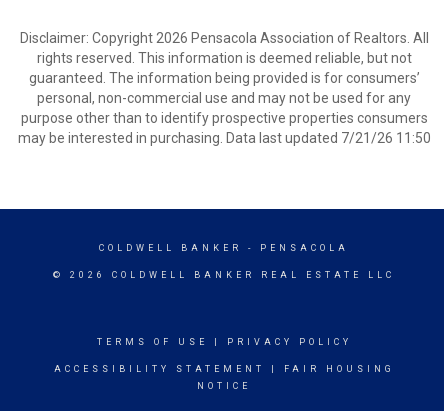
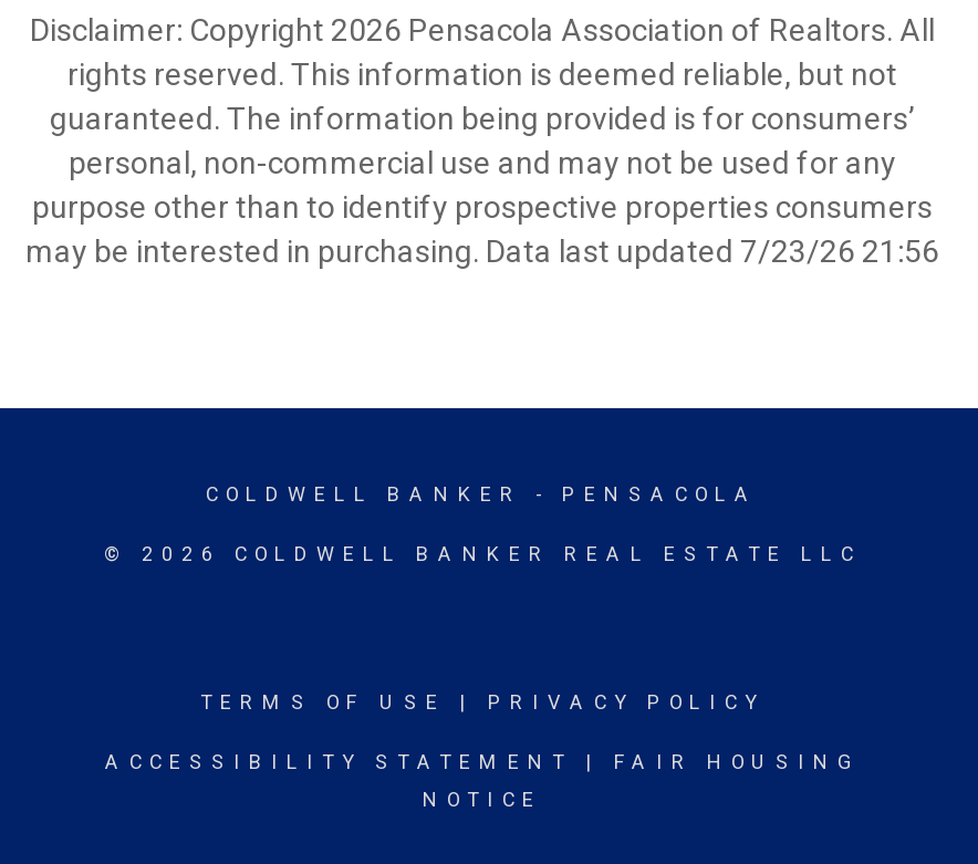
[17,130,430,146] may be interested in purchasing. Data last updated 7/21/26 11:50 -> [25,233,939,269] may be interested in purchasing. Data last updated 7/23/26 21:56

